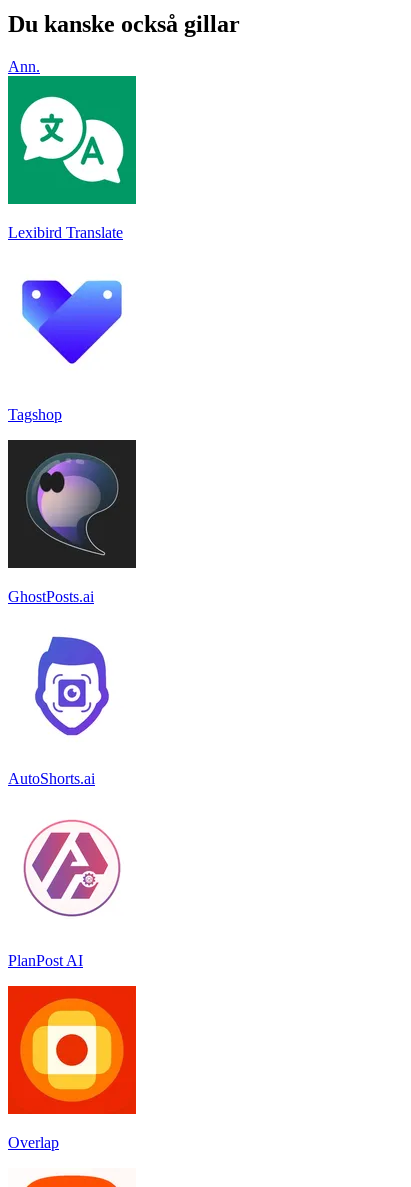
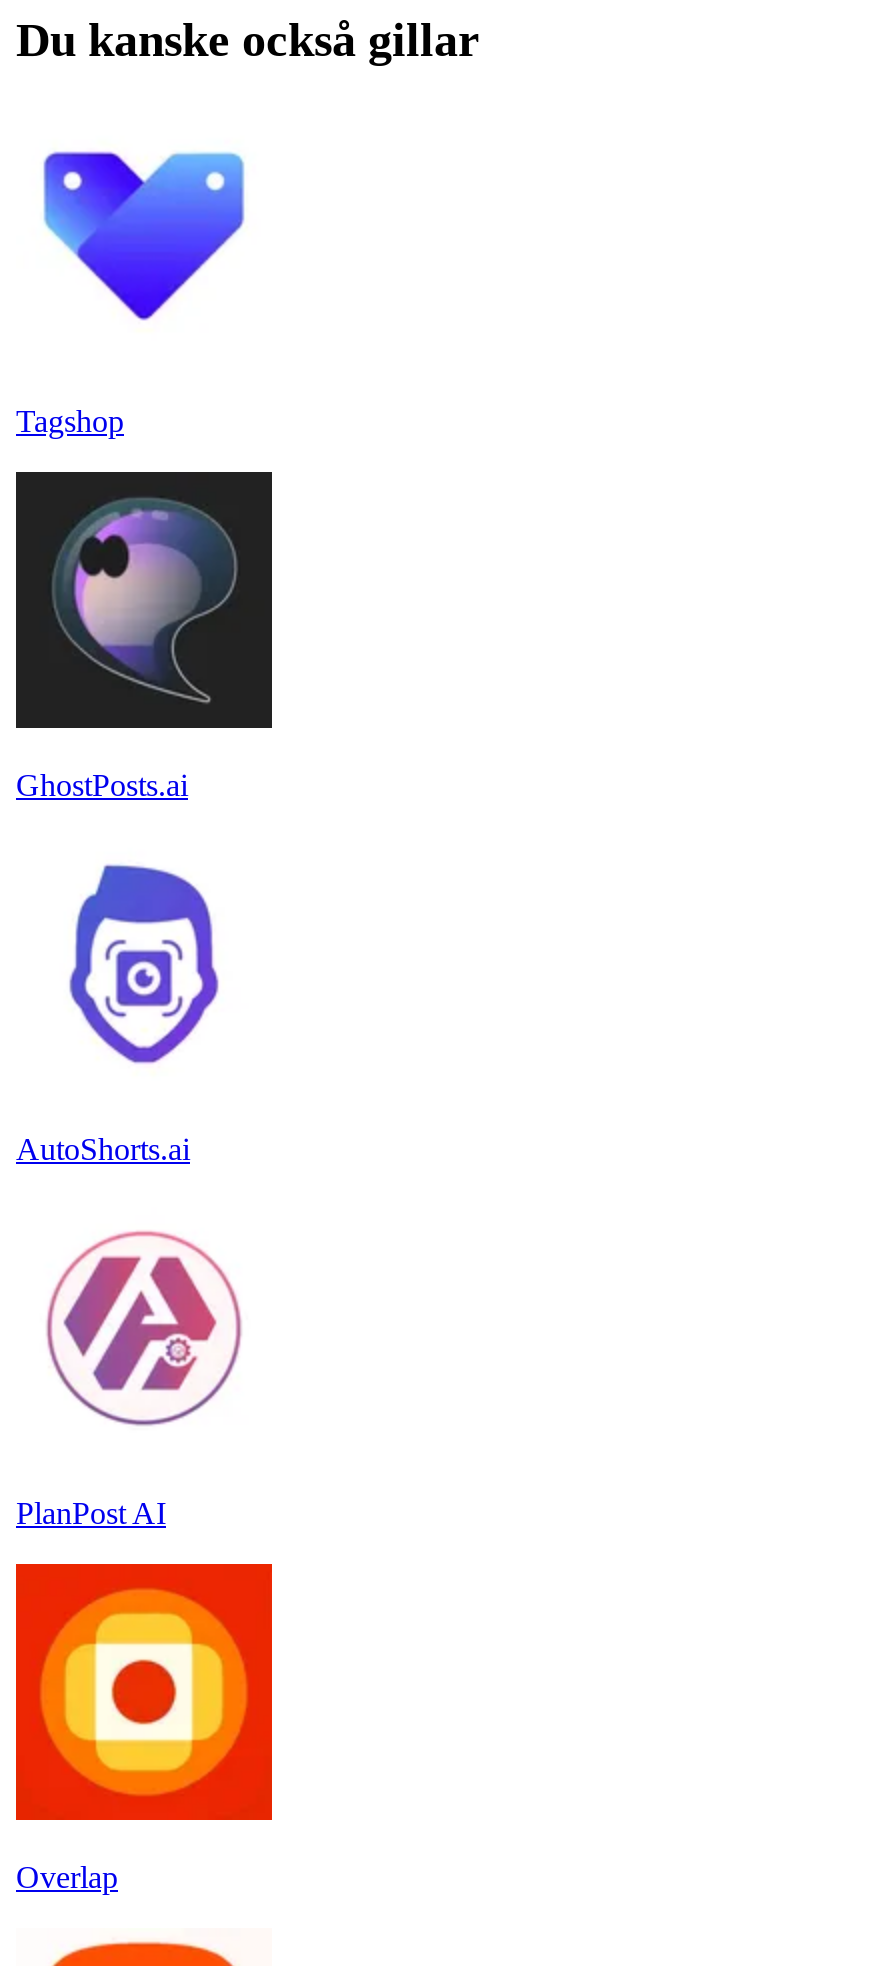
[8,58,40,75] Ann. -> none
[7,75,137,241] [image] | Lexibird Translate -> none

